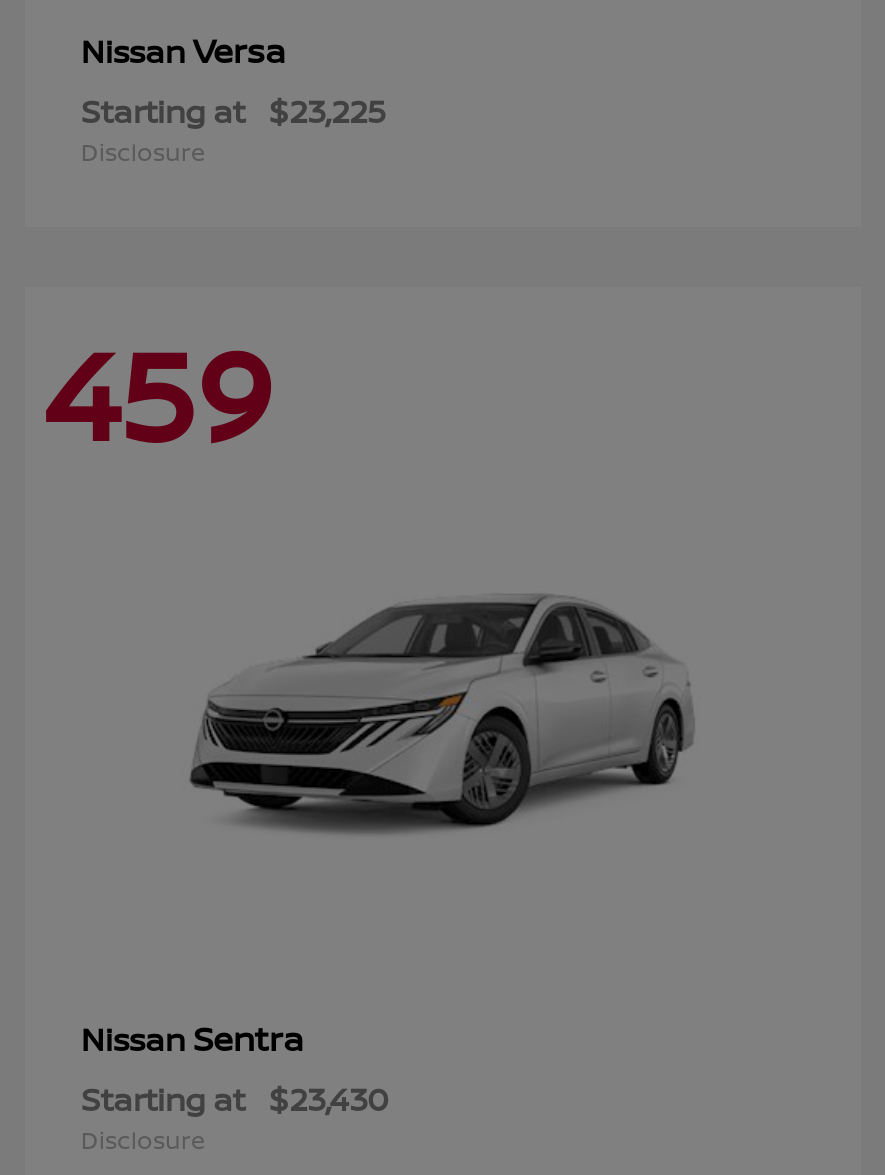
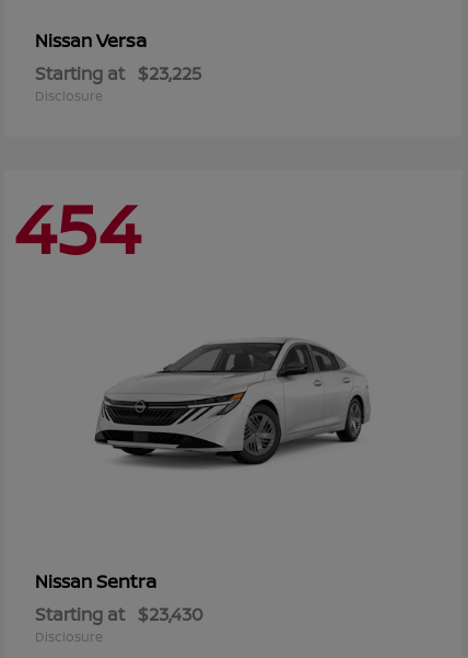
[41,304,273,478] 459 -> [13,179,140,274] 454

